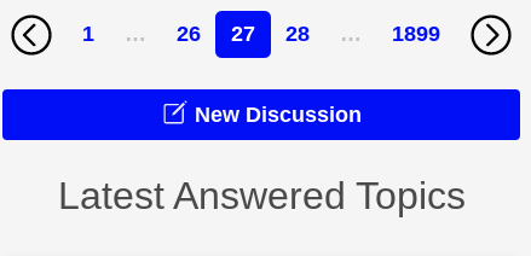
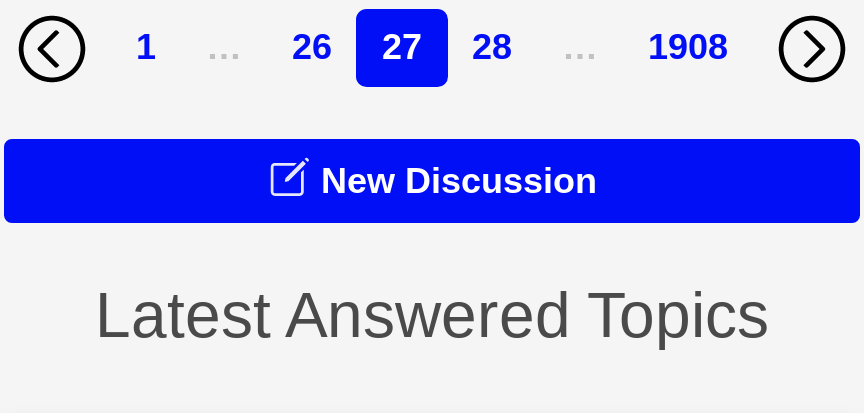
[392,22,440,46] 1899 -> [648,27,728,67] 1908

